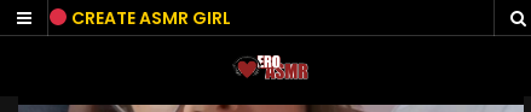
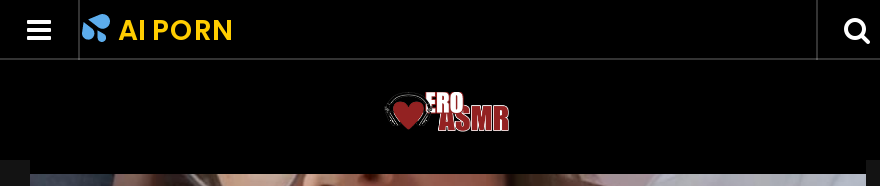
[68,5,231,30] CREATE ASMR GIRL -> [112,9,232,49] AI PORN

